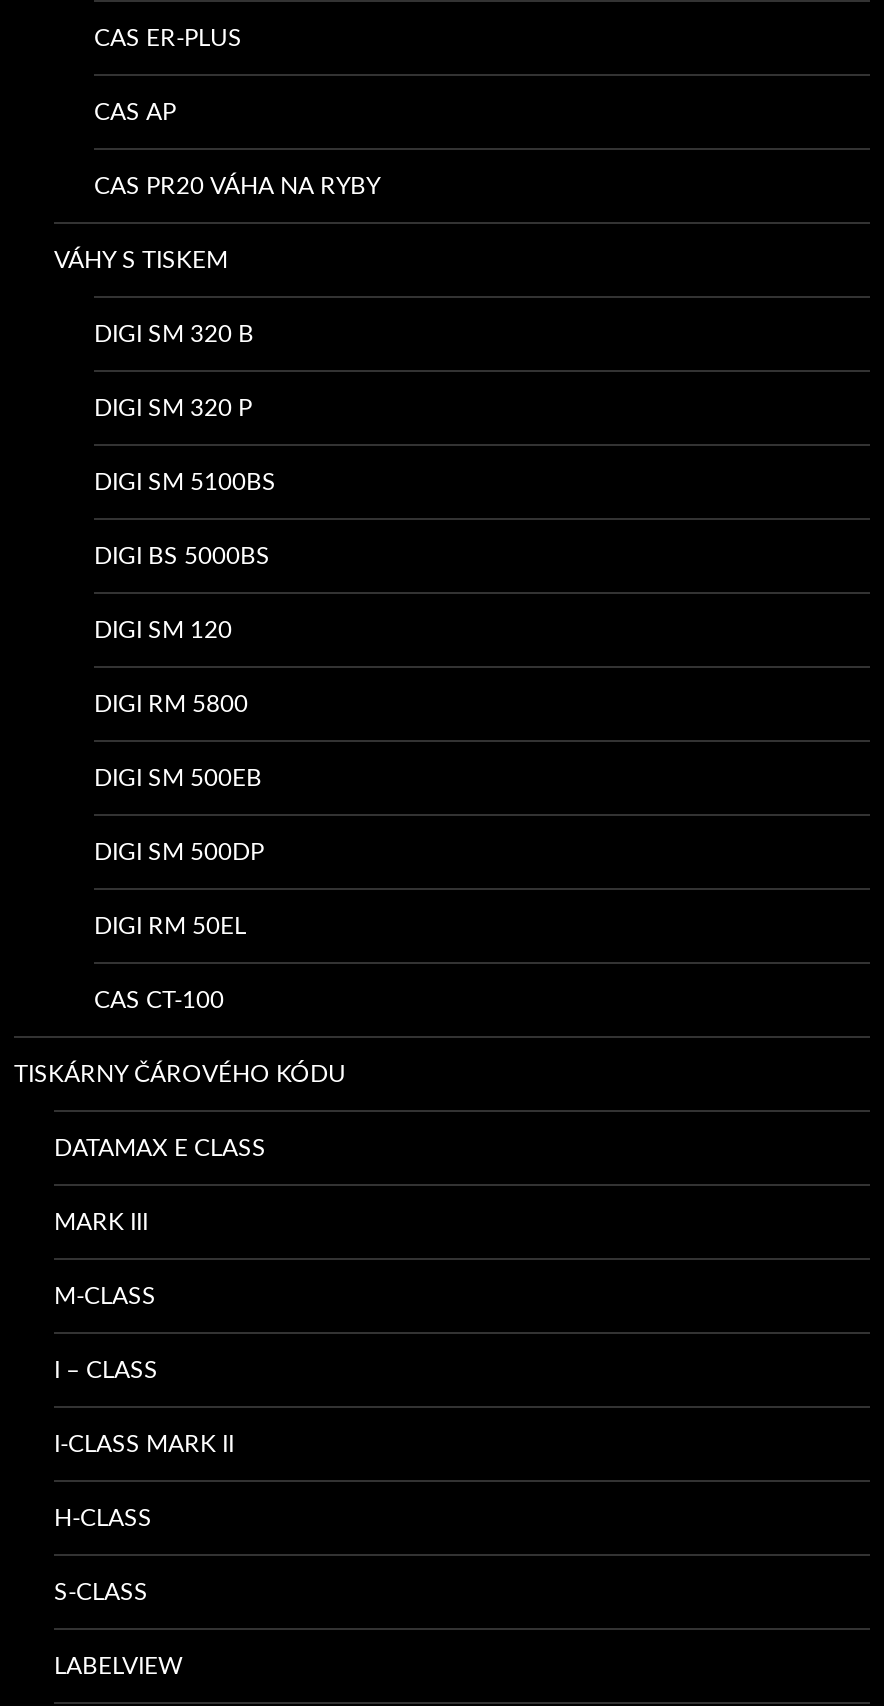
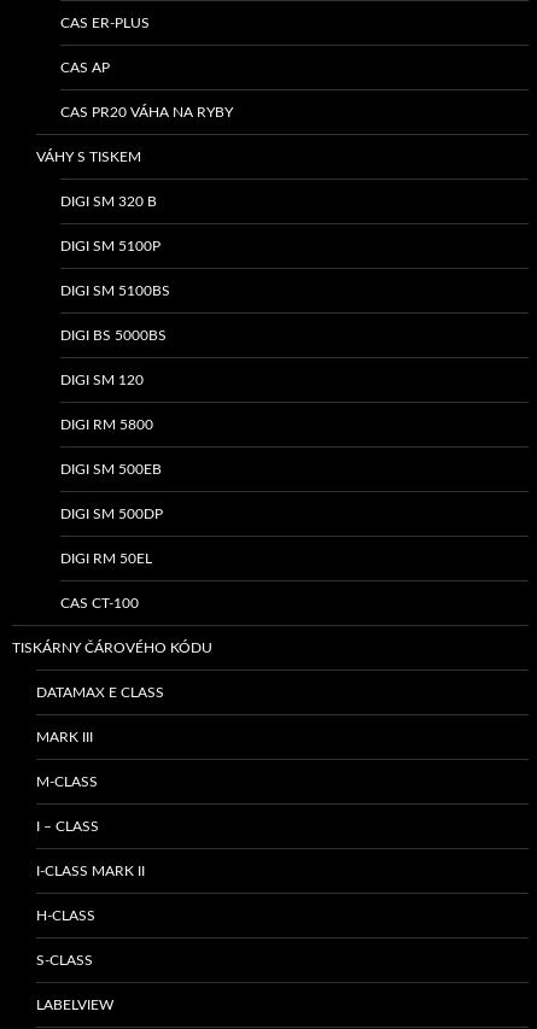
[94,396,252,420] DIGI SM 320 P -> [60,239,160,253] DIGI SM 5100P

